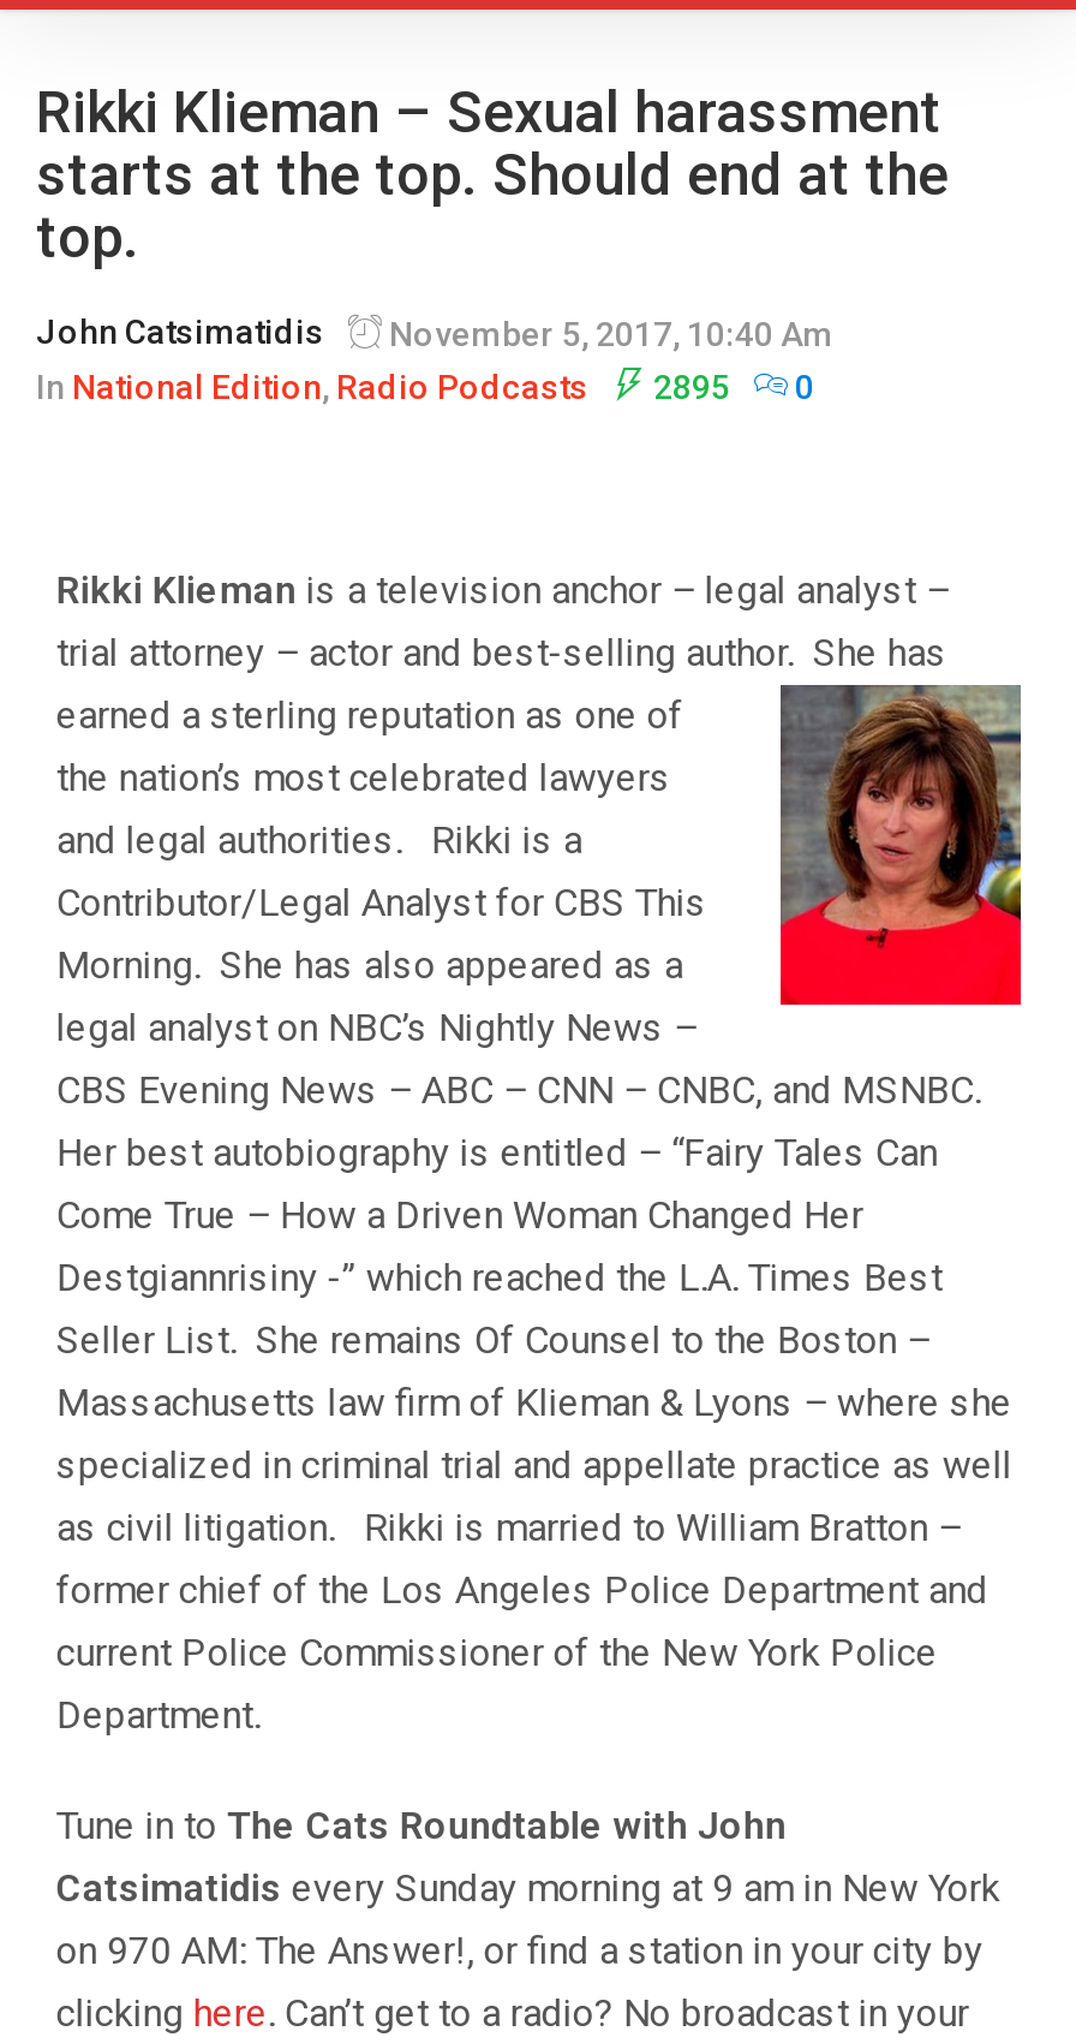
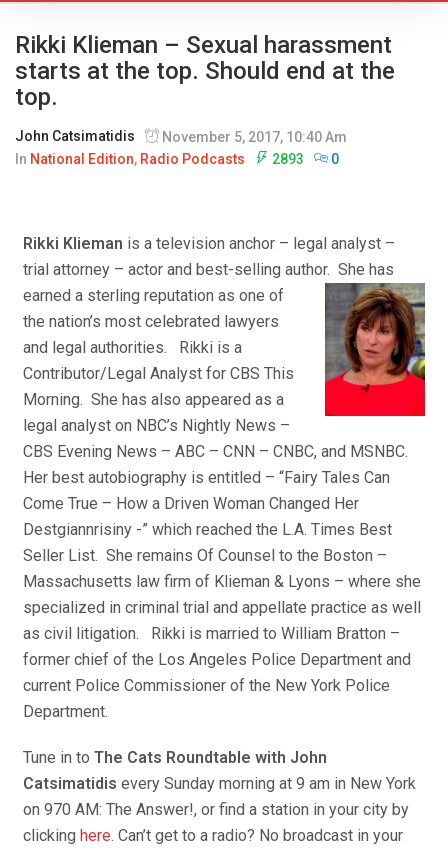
[36,368,814,407] In National Edition, Radio Podcasts 2895 0 -> [15,151,339,167] In National Edition, Radio Podcasts 2893 0

